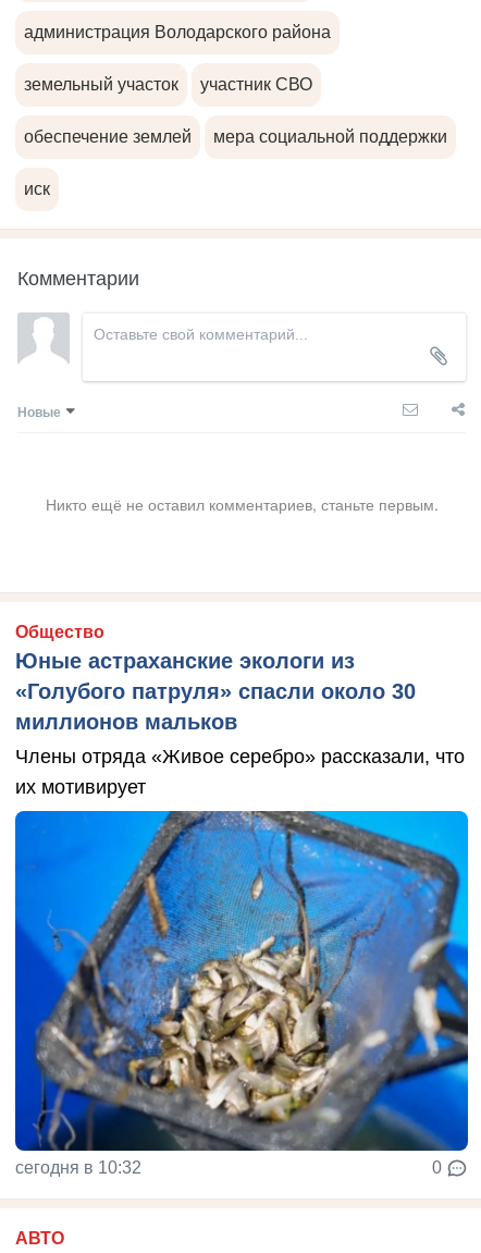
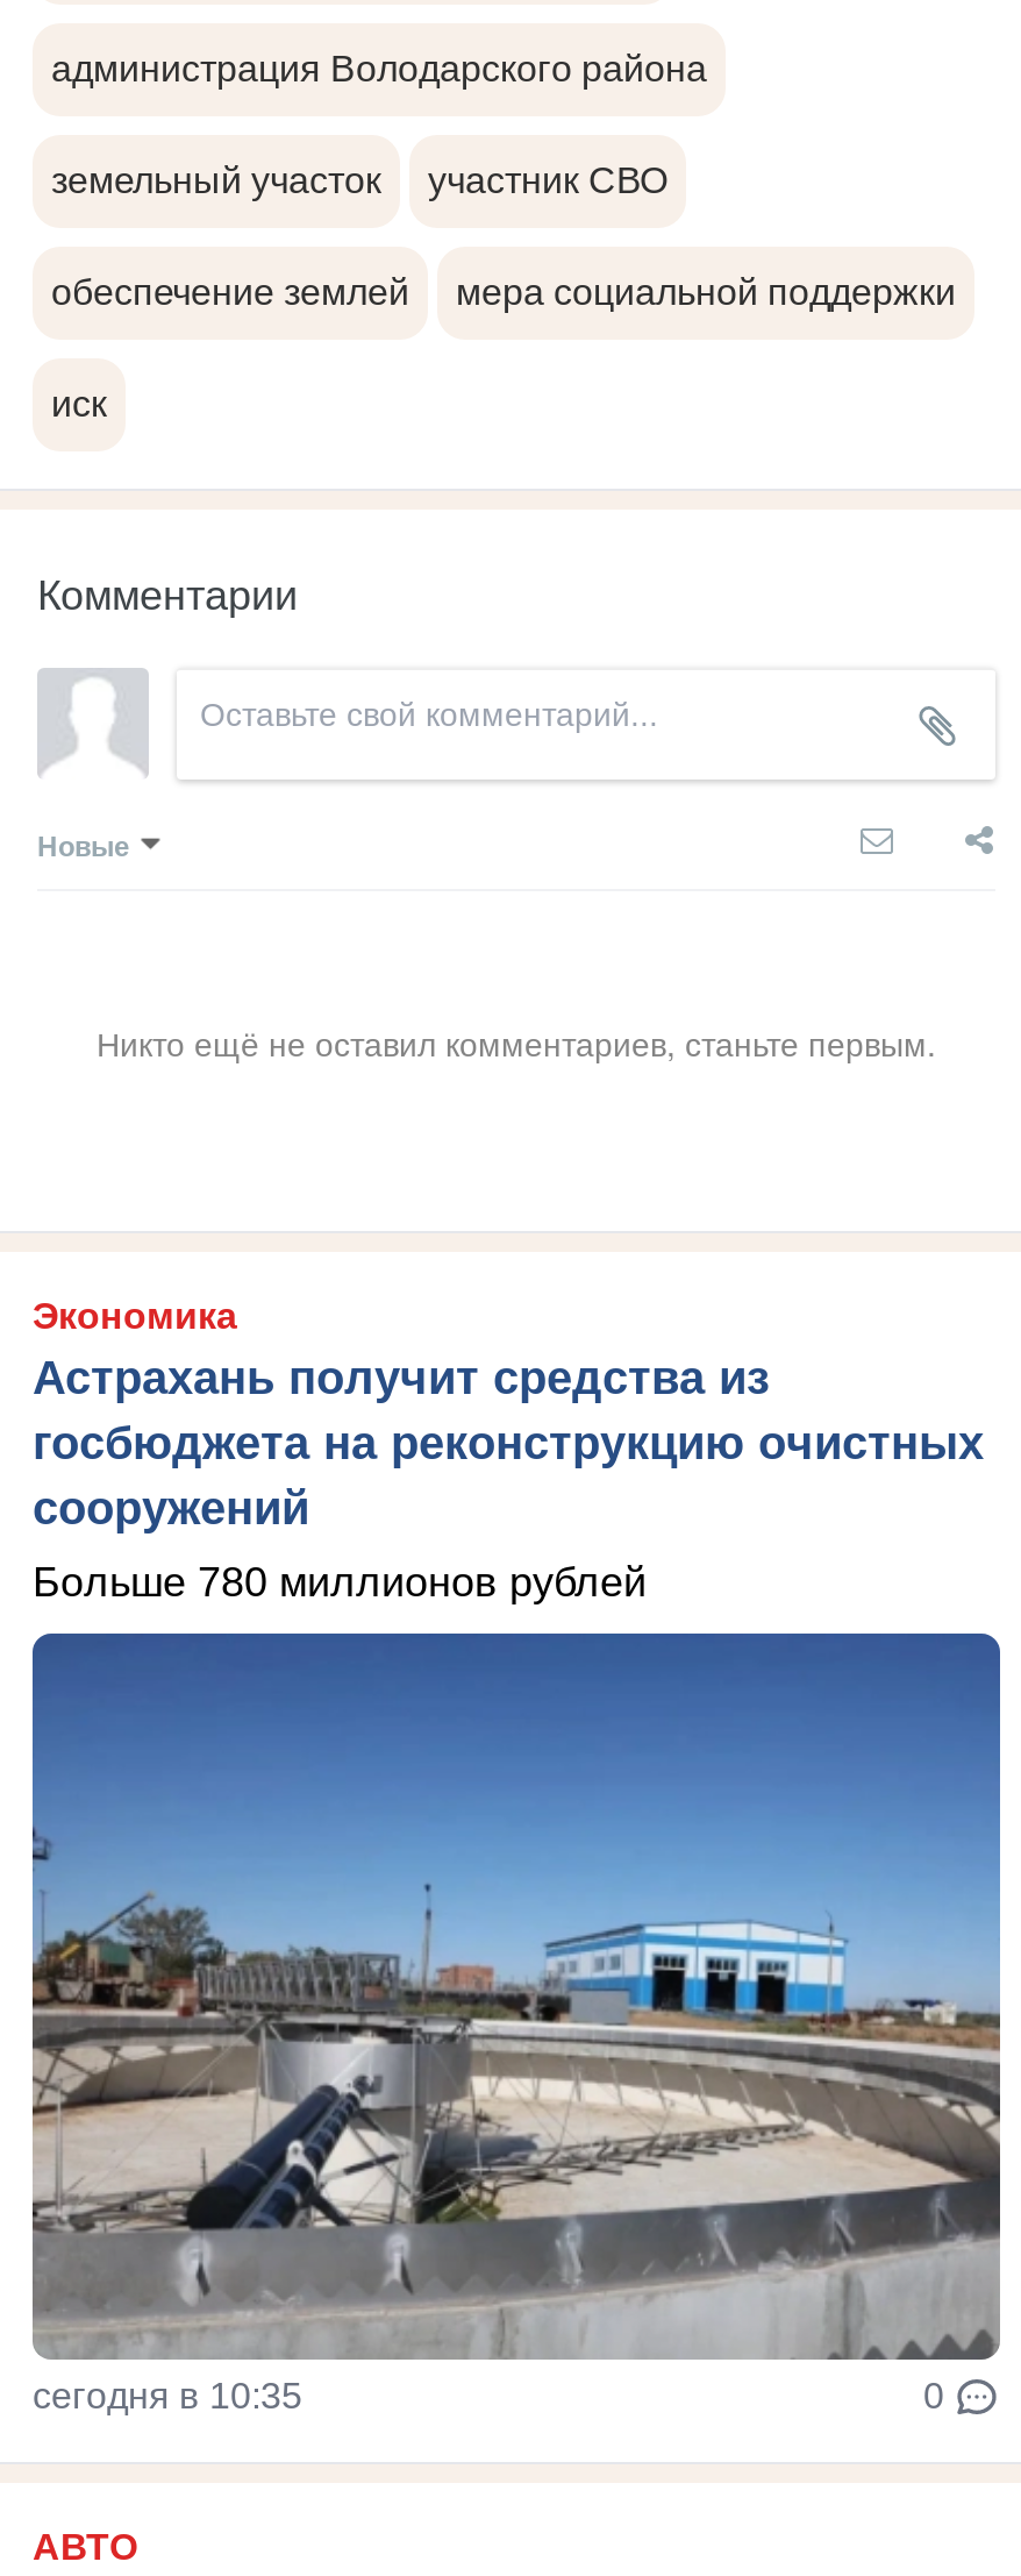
[15,623,416,734] Общество | Юные астраханские экологи из | «Голубого патруля» спасли около 30 | миллионов мальков -> [33,1296,984,1533] Экономика | Астрахань получит средства из | госбюджета на реконструкцию очистных | сооружений
[15,746,465,798] Члены отряда «Живое серебро» рассказали, что | их мотивирует -> [33,1559,647,1605] Больше 780 миллионов рублей
[14,811,469,1177] [image] | сегодня в 10:32 -> [30,1631,1002,2415] [image] | сегодня в 10:35

